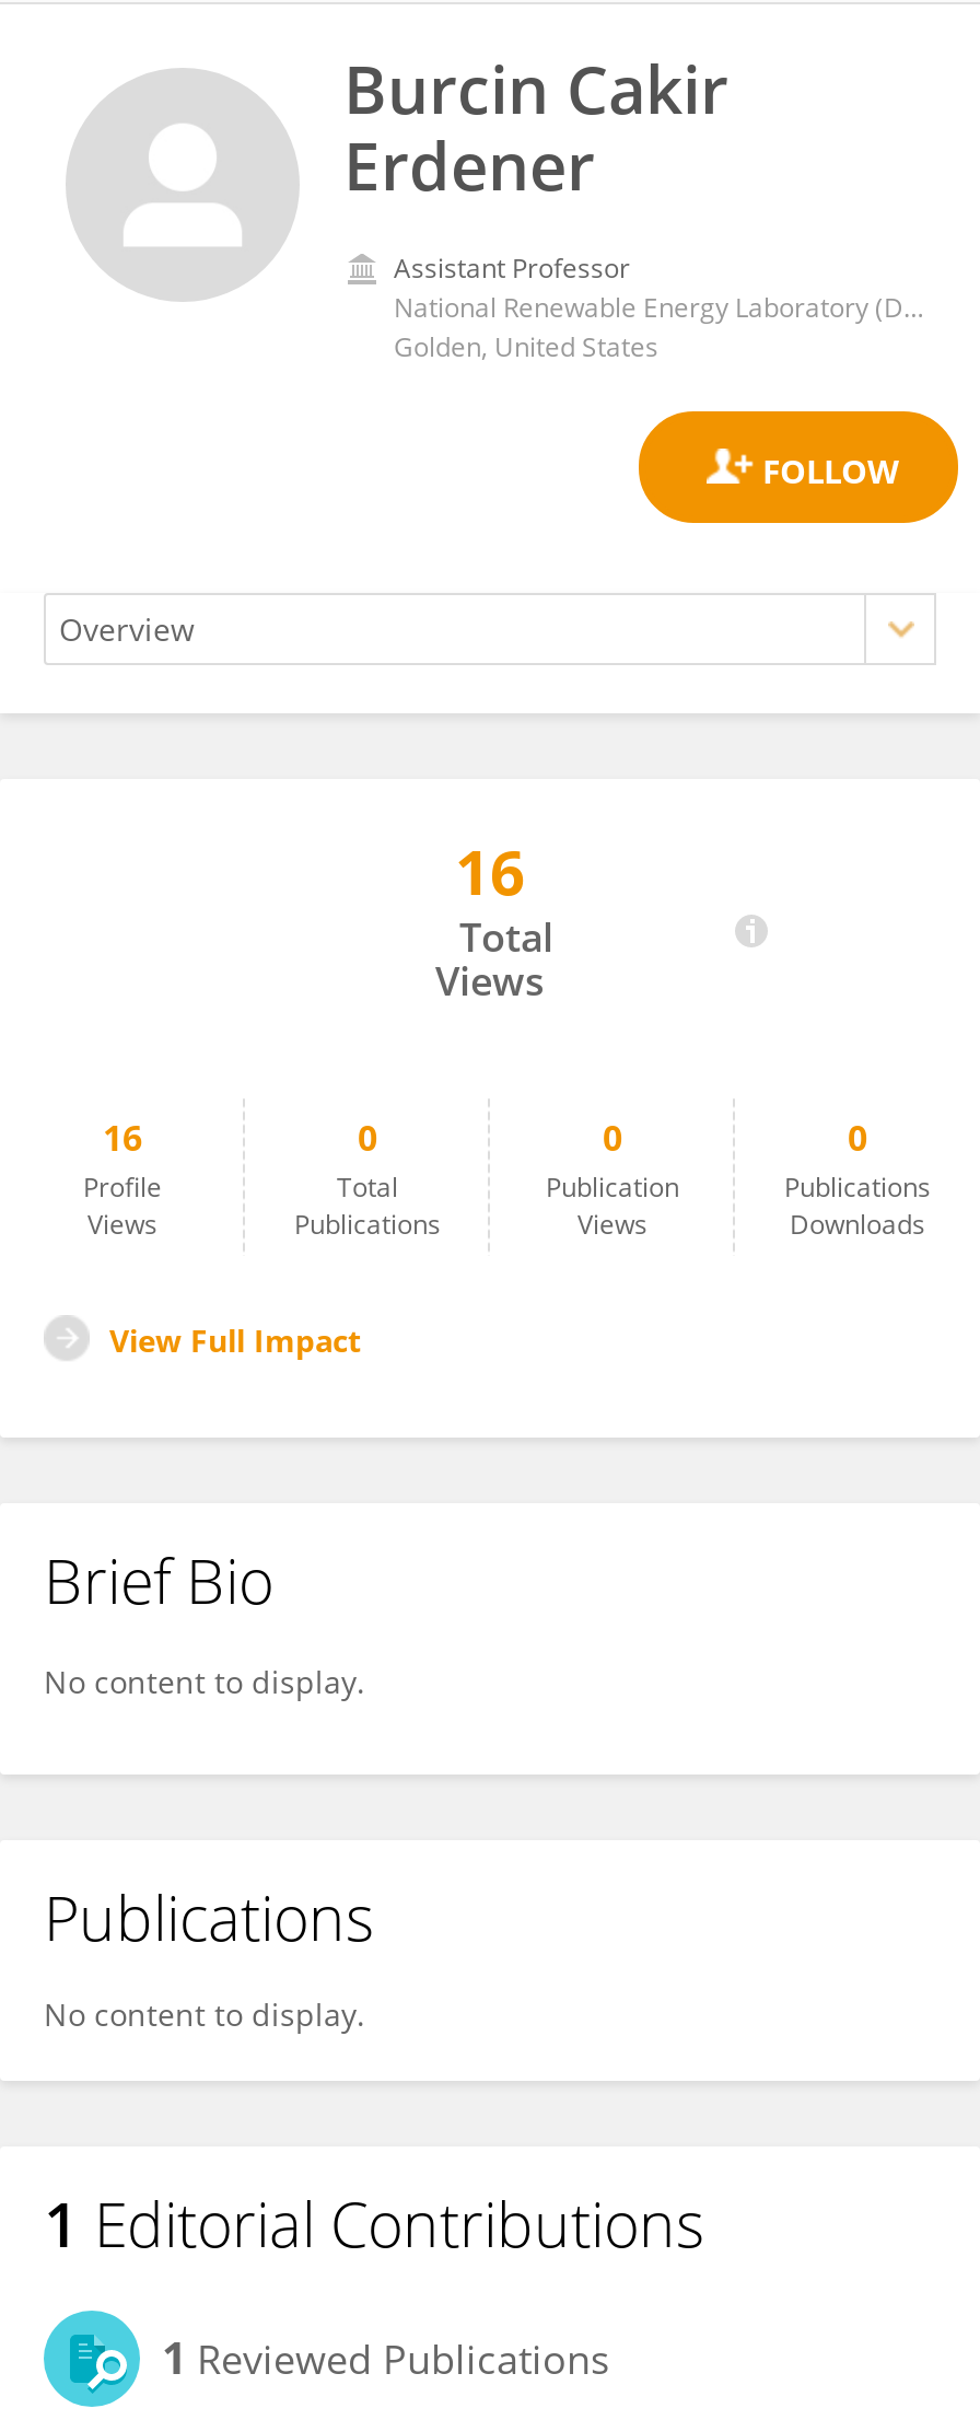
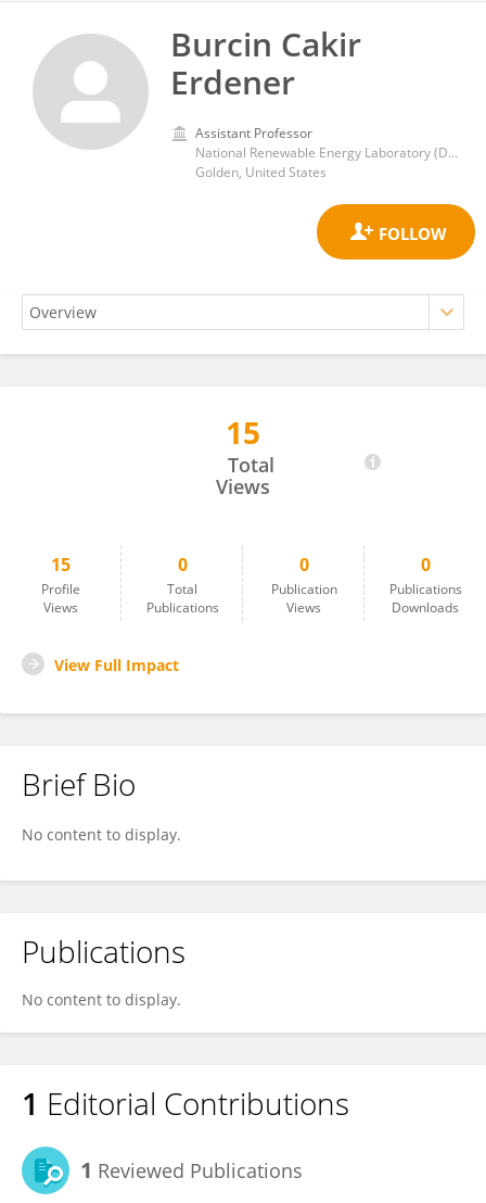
[455,829,525,912] 16 -> [226,411,260,453] 15
[103,1114,142,1162] 16 -> [51,553,71,577] 15

